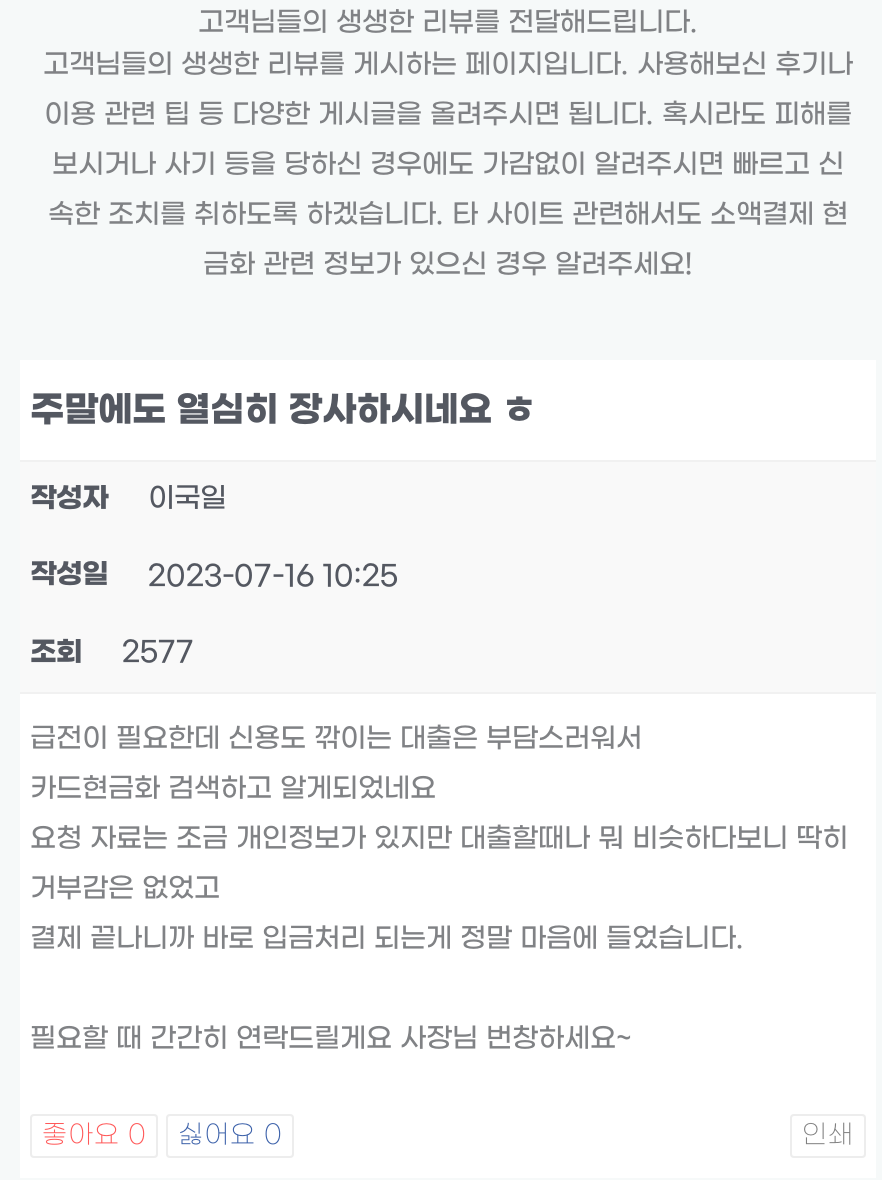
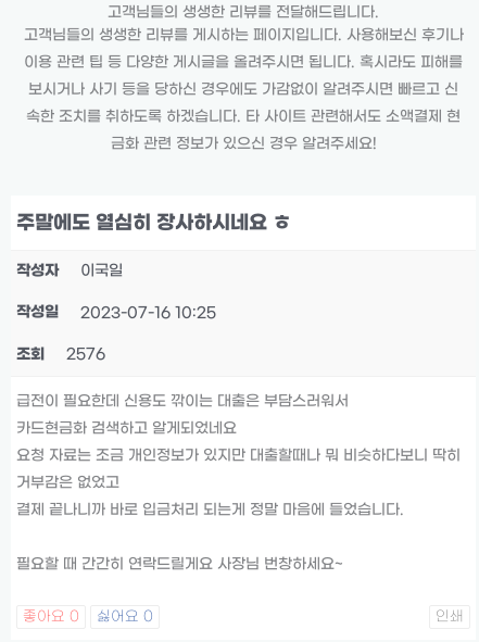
[30,636,194,670] 조회 2577 -> [16,345,105,364] 조회 2576

